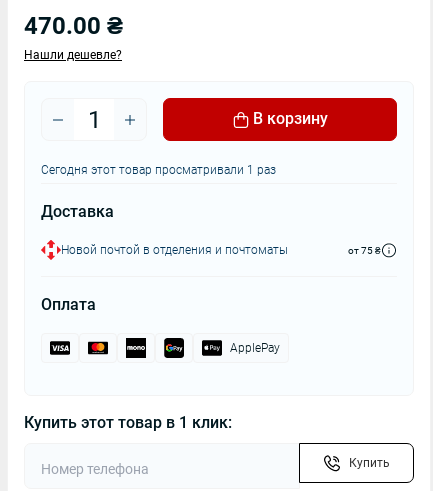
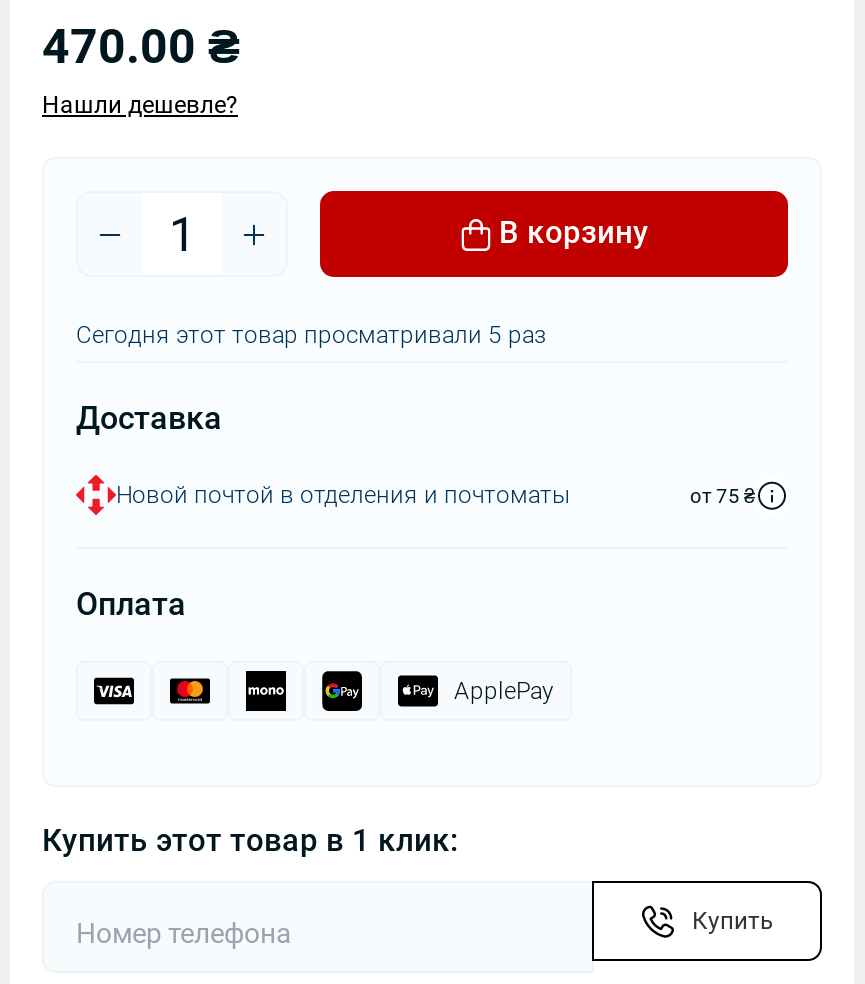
[41,163,276,177] Сегодня этот товар просматривали 1 раз -> [76,321,546,349] Сегодня этот товар просматривали 5 раз

